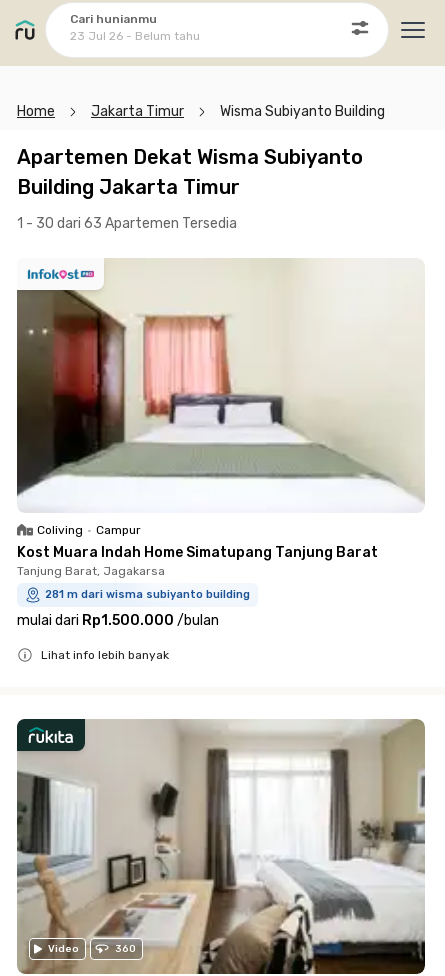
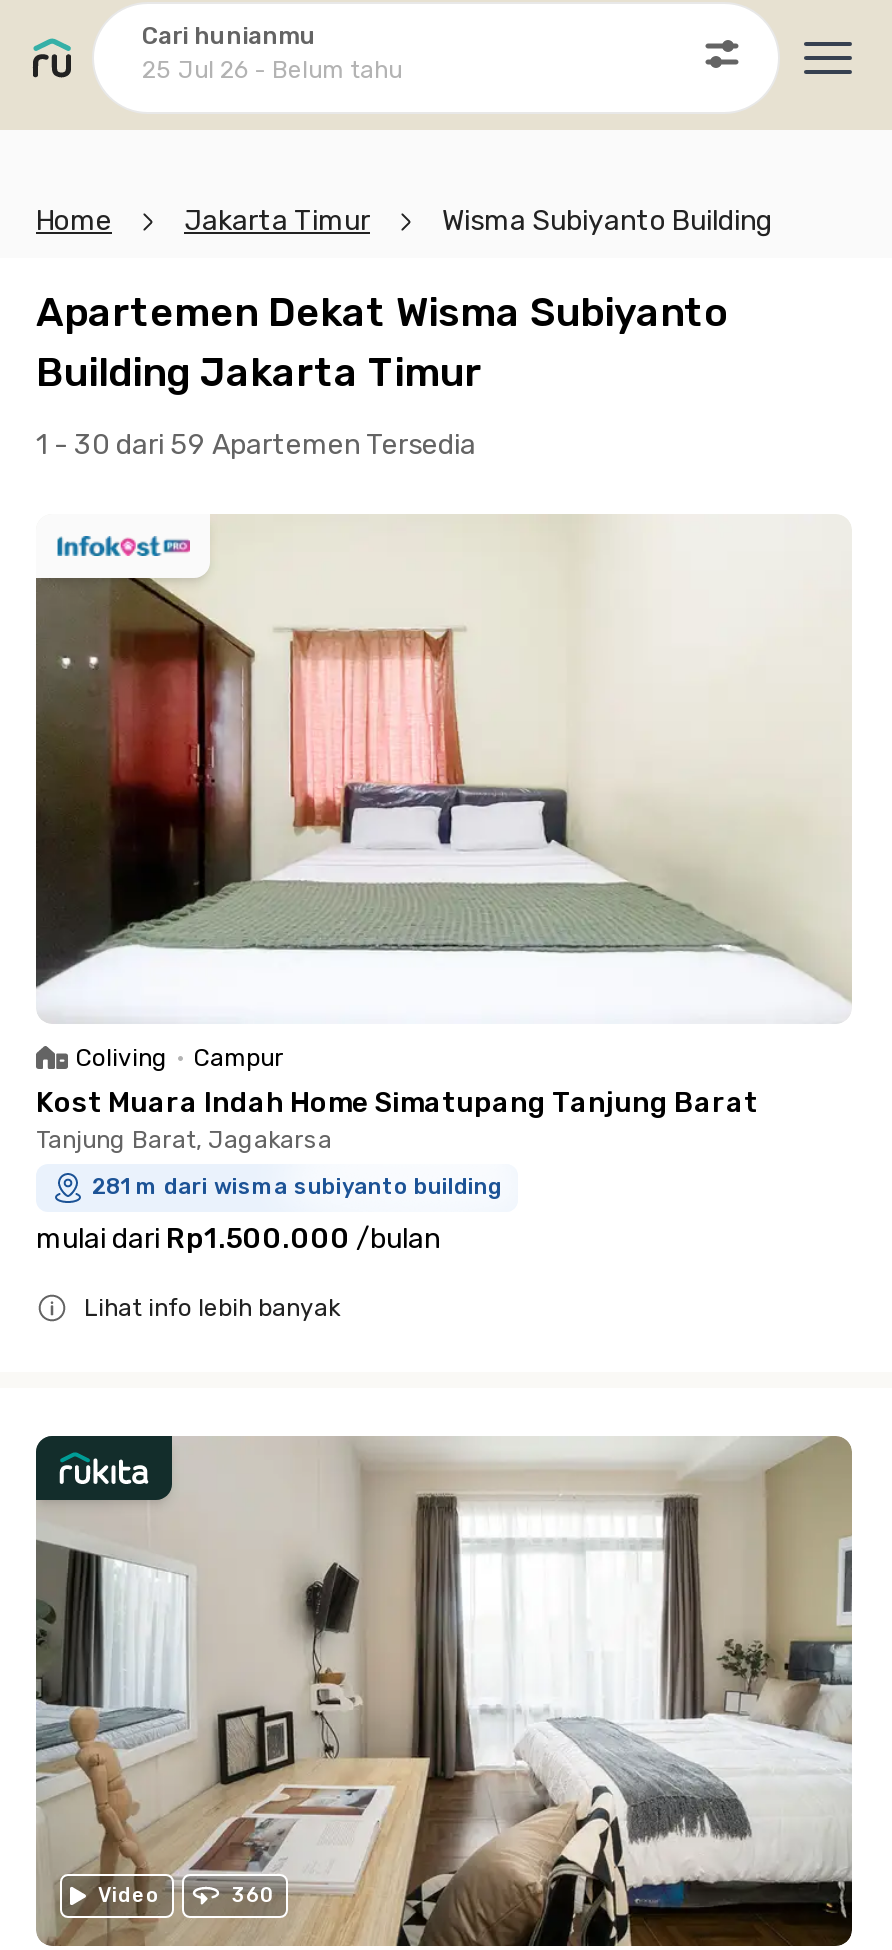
[70,28,200,42] 23 Jul 26 - Belum tahu -> [142,55,402,83] 25 Jul 26 - Belum tahu
[17,215,237,232] 1 - 30 dari 63 Apartemen Tersedia -> [36,428,476,462] 1 - 30 dari 59 Apartemen Tersedia

